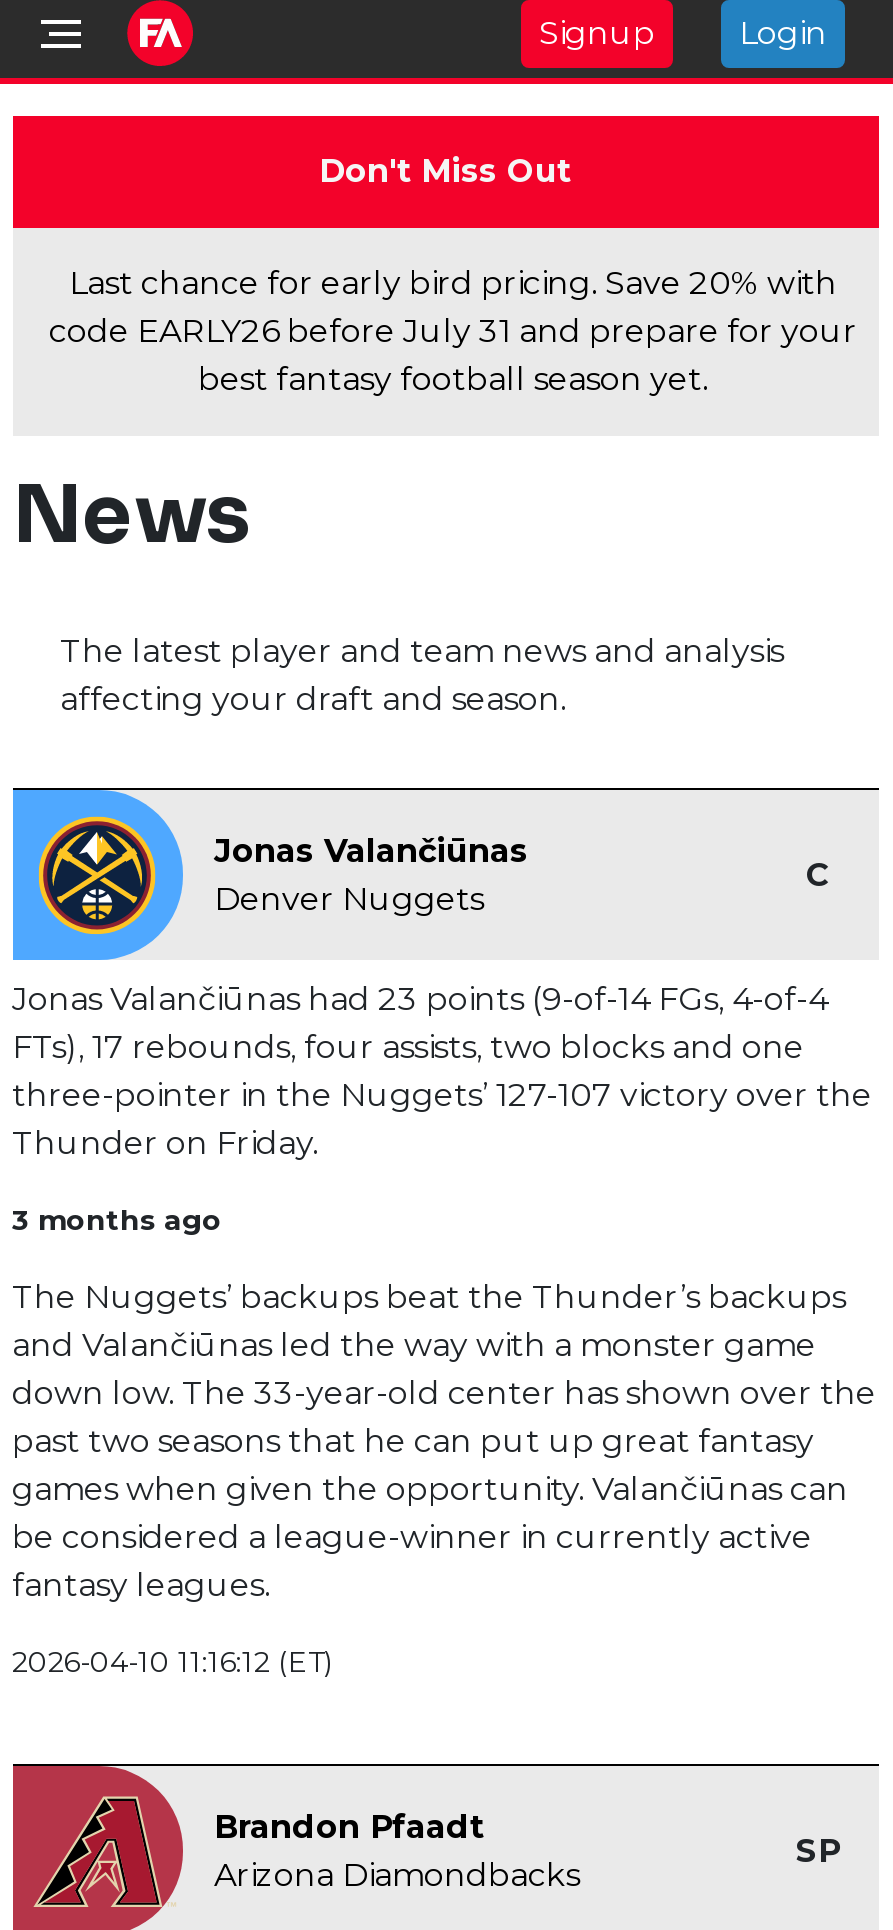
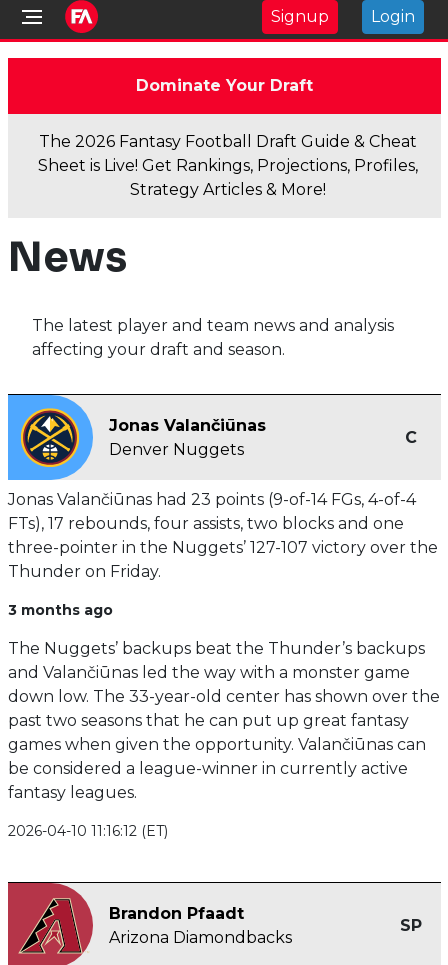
[319,152,571,190] Don't Miss Out -> [135,76,312,95] Dominate Your Draft
[49,264,857,398] Last chance for early bird pricing. Save 20% with | code EARLY26 before July 31 and prepare for your | best fantasy football season yet. -> [38,132,418,199] The 2026 Fantasy Football Draft Guide & Cheat | Sheet is Live! Get Rankings, Projections, Profiles, | Strategy Articles & More!

